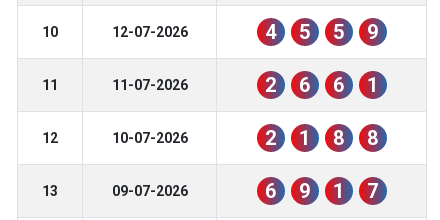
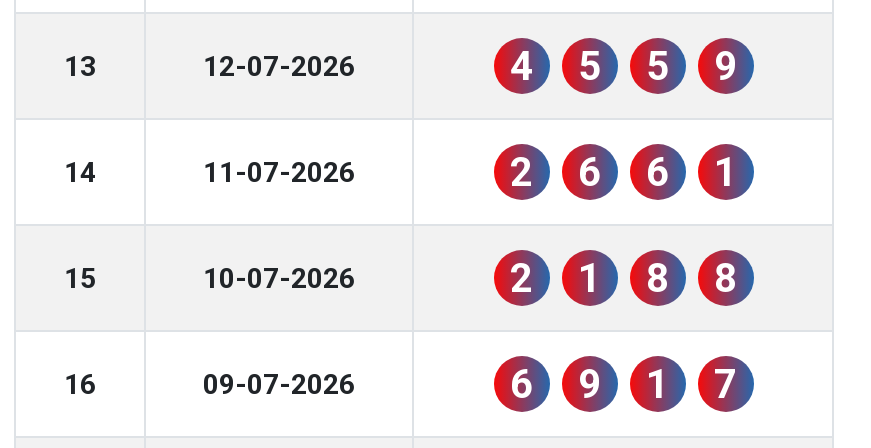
[42,24,58,40] 10 -> [64,50,96,82] 13
[42,77,58,93] 11 -> [64,156,96,188] 14
[42,130,58,146] 12 -> [64,262,96,294] 15
[42,183,58,199] 13 -> [64,368,96,400] 16

